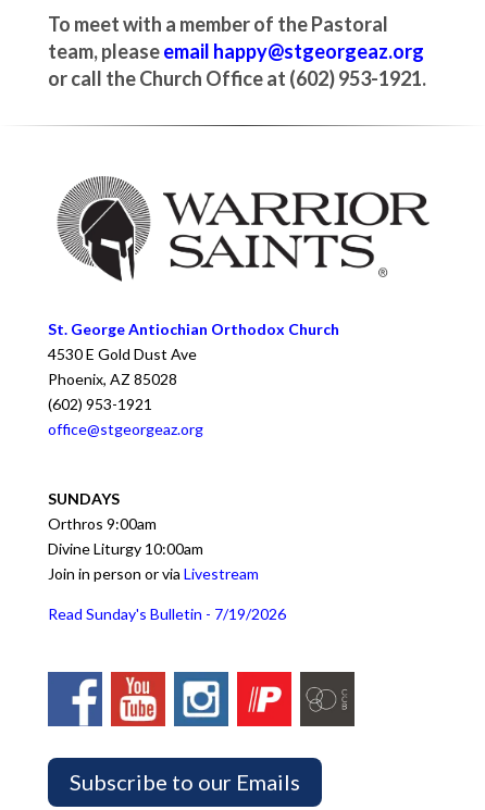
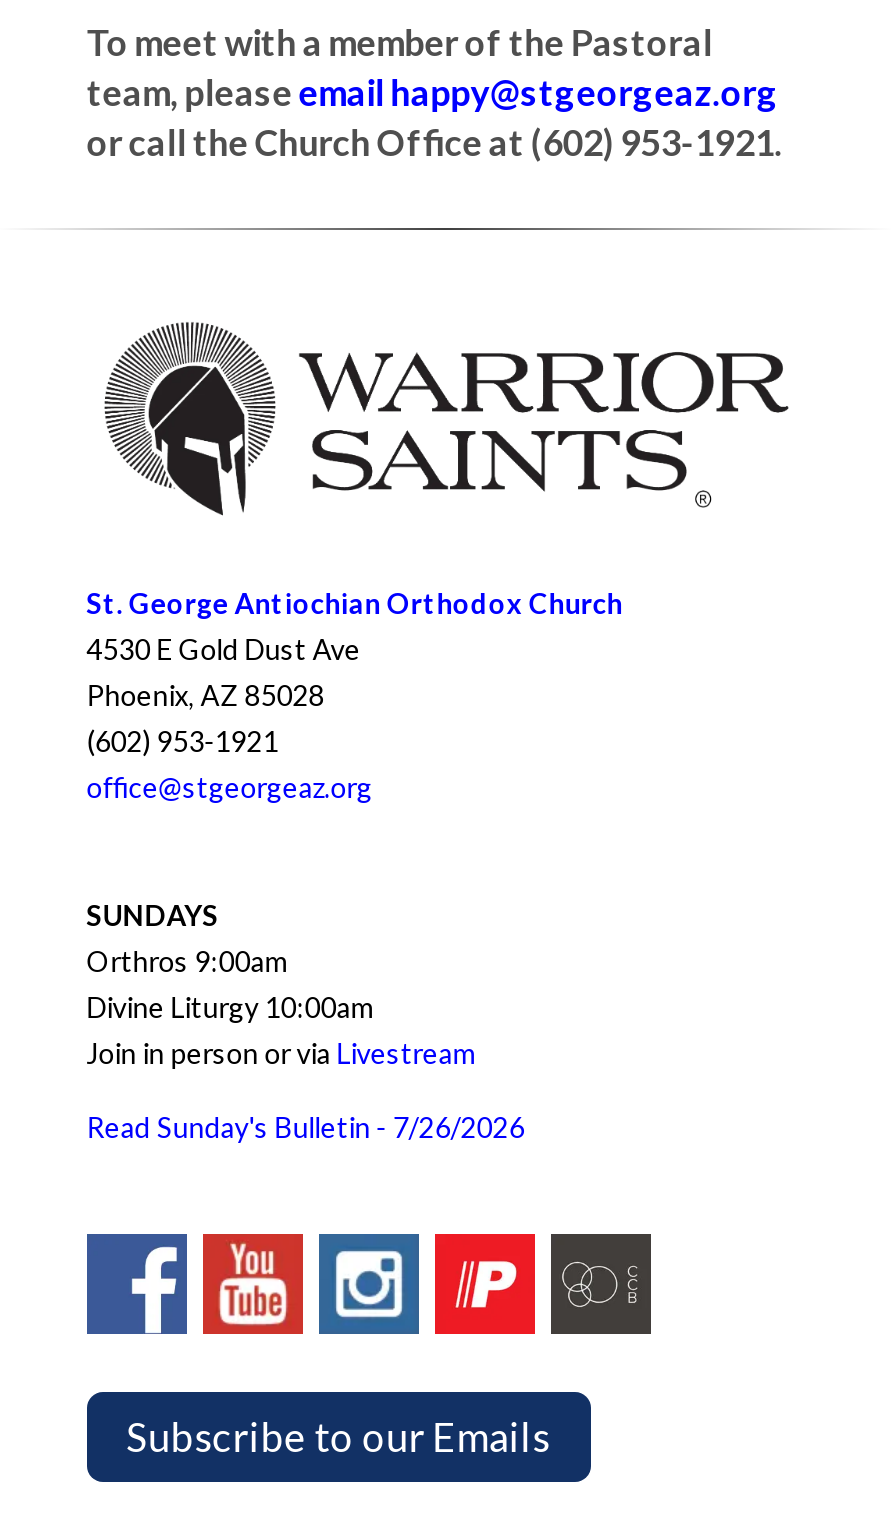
[48,605,286,623] Read Sunday's Bulletin - 7/19/2026 -> [87,1111,525,1145] Read Sunday's Bulletin - 7/26/2026

